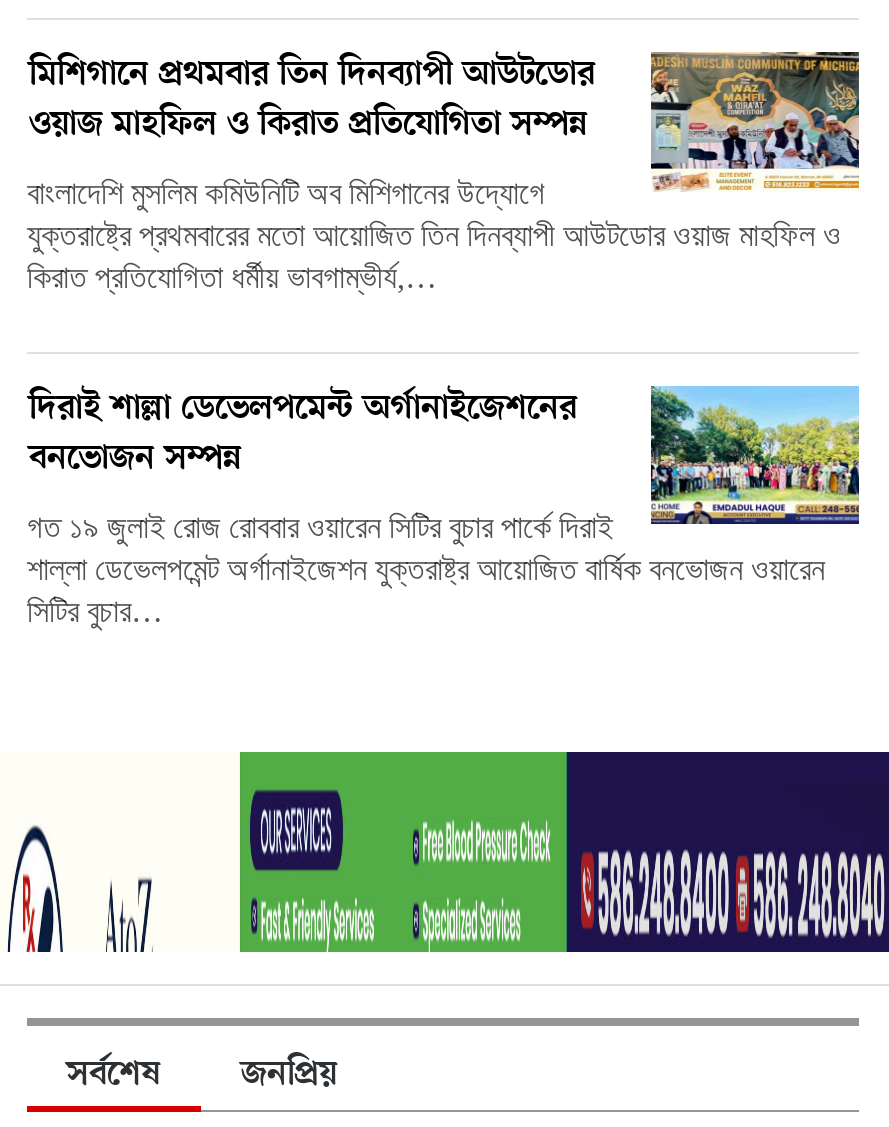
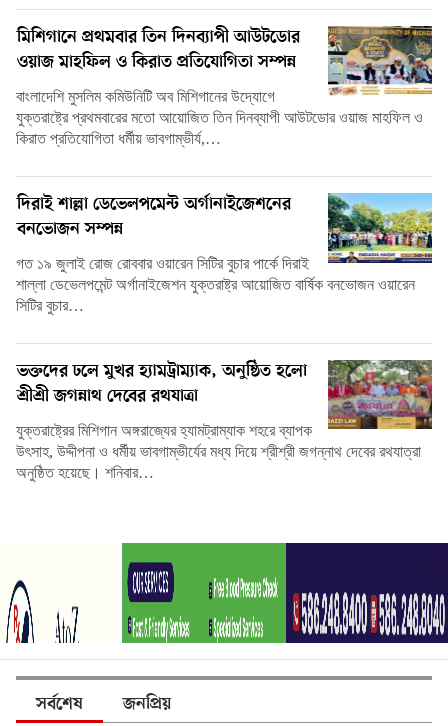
none -> [16,359,433,481] [image] | ভক্তদের ঢলে মুখর হ্যামট্রাম্যাক, অনুষ্ঠিত হলো | শ্রীশ্রী জগন্নাথ দেবের রথযাত্রা | যুক্তরাষ্ট্রের মিশিগান অঙ্গরাজ্যের হ্যামট্রাম্যাক শহরে ব্যাপক | উৎসাহ, উদ্দীপনা ও ধর্মীয় ভাবগাম্ভীর্যের মধ্য দিয়ে শ্রীশ্রী জগন্নাথ দেবের রথযাত্রা | অনুষ্ঠিত হয়েছে। শনিবার…

